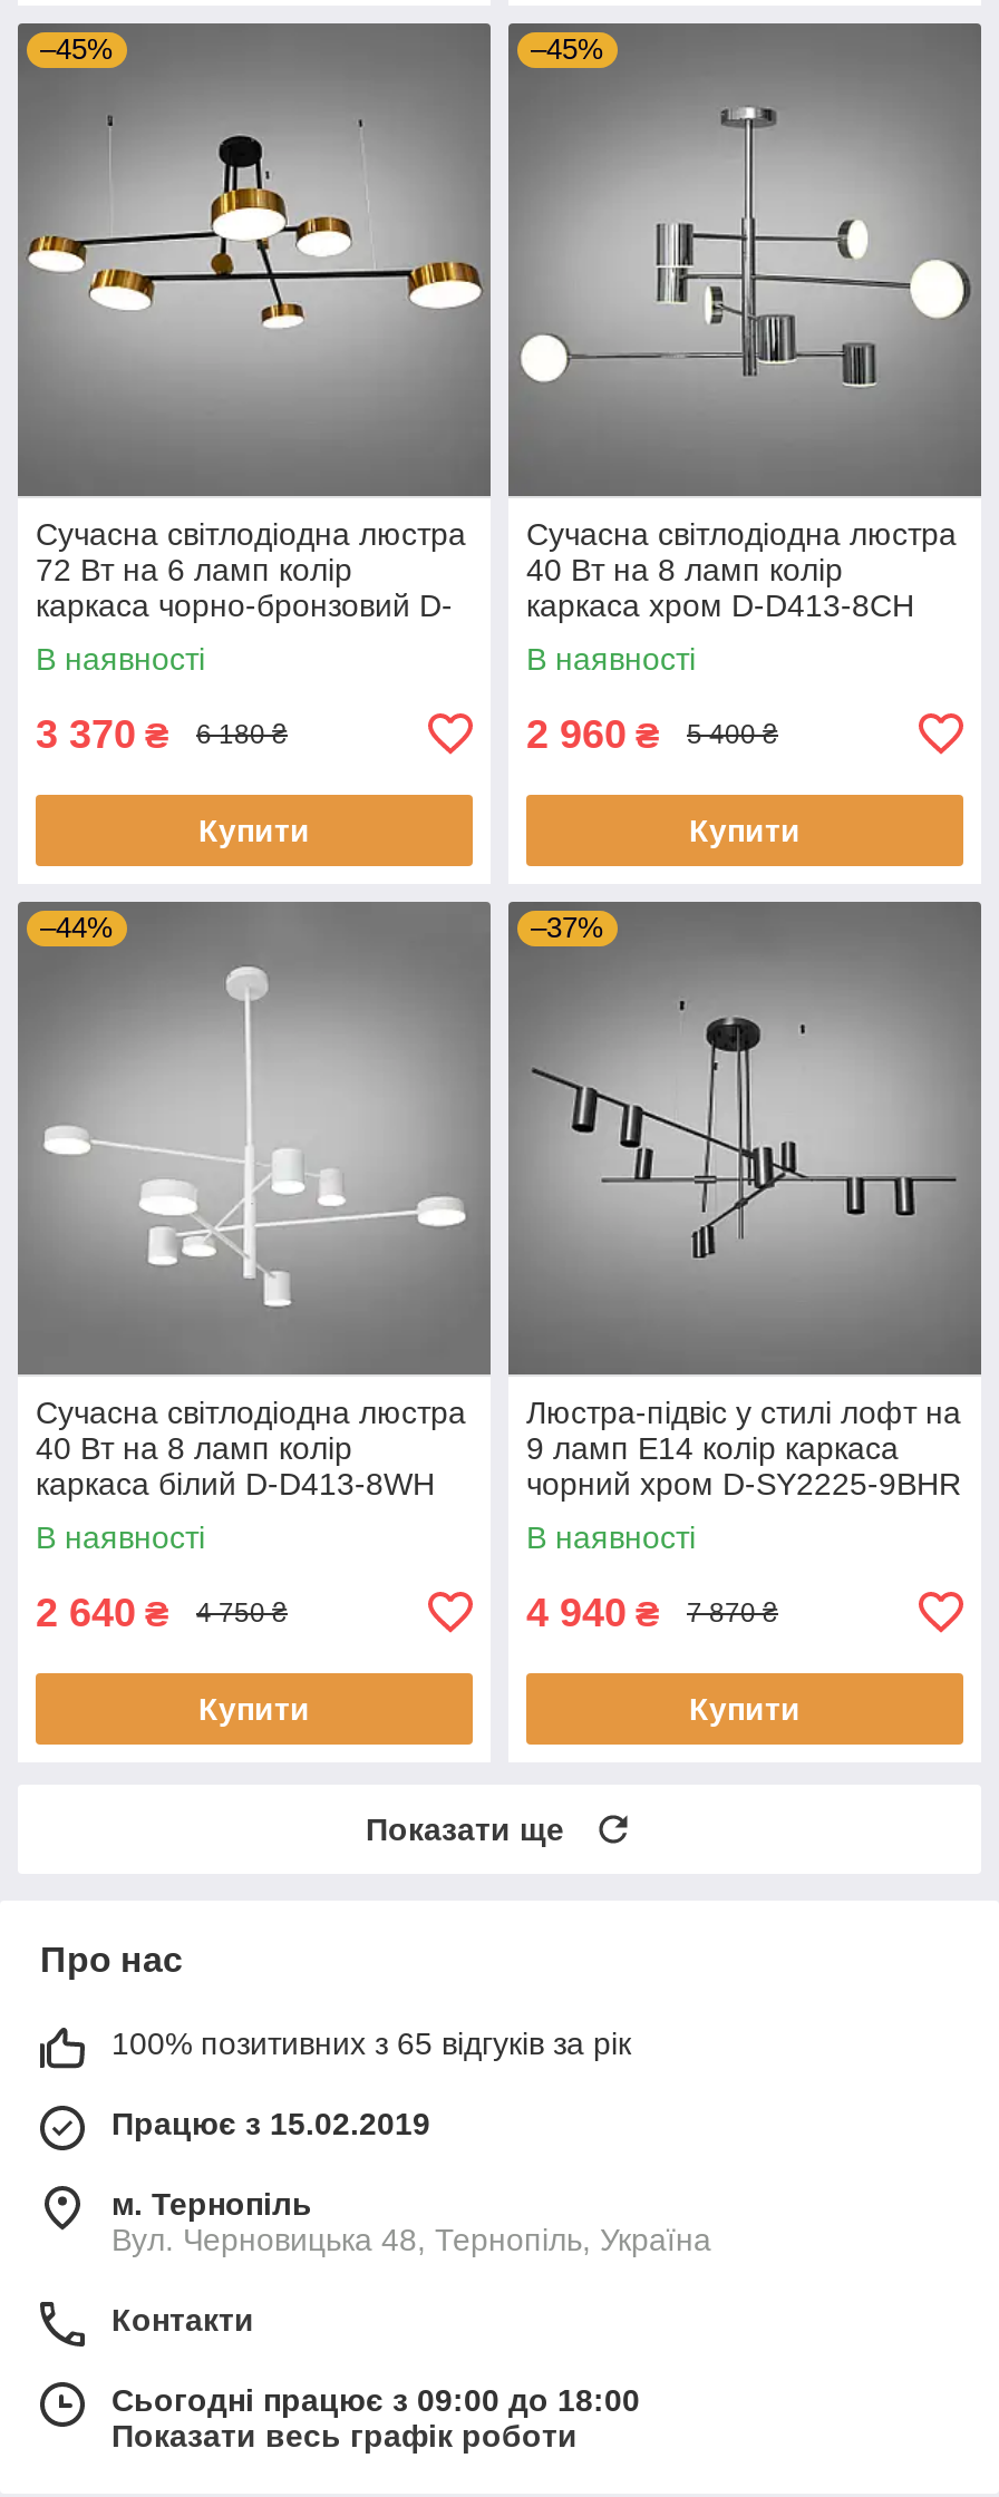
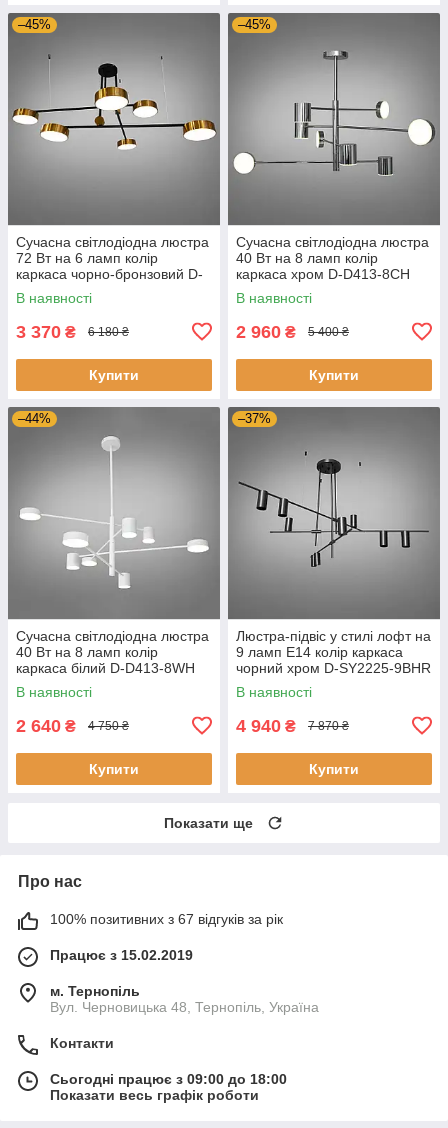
[111,2025,631,2061] 100% позитивних з 65 відгуків за рік -> [50,911,283,927] 100% позитивних з 67 відгуків за рік

